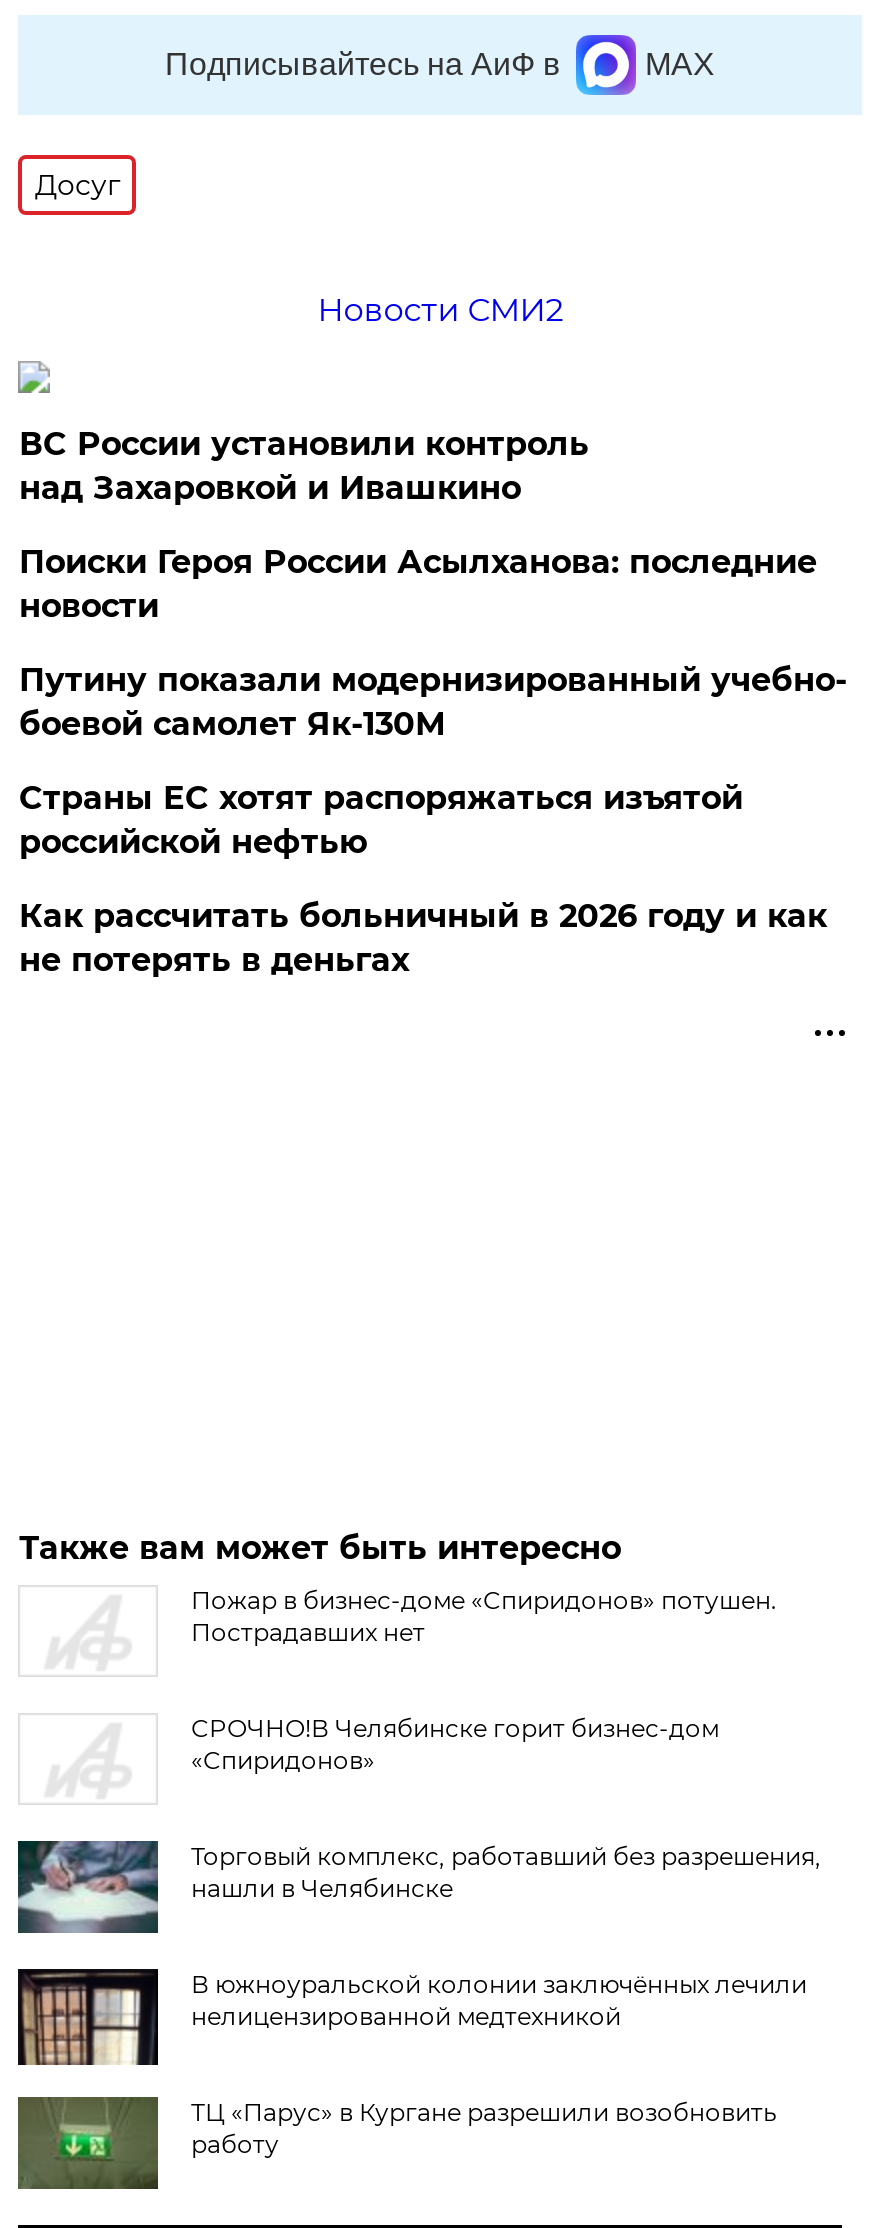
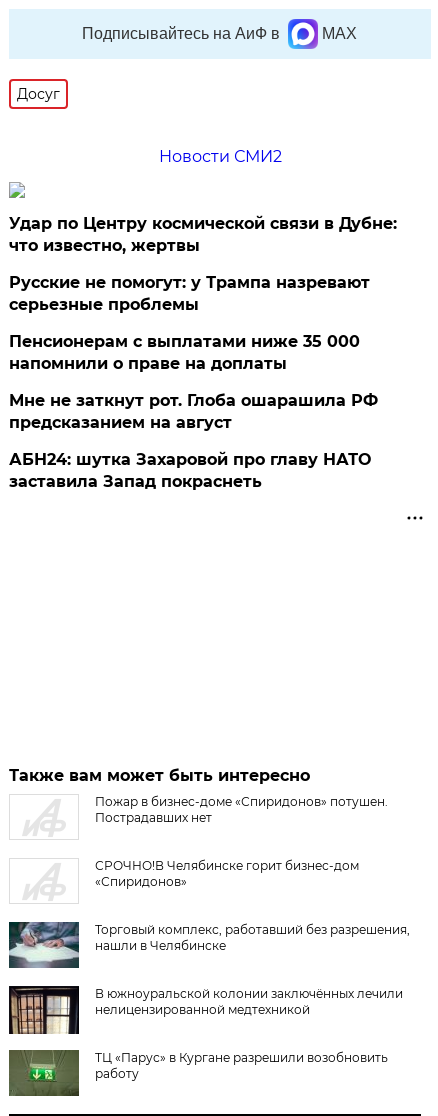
[19,425,589,507] ВС России установили контроль | над Захаровкой и Ивашкино -> [9,214,397,255] Удар по Центру космической связи в Дубне: | что известно, жертвы
[19,543,817,625] Поиски Героя России Асылханова: последние | новости -> [9,273,370,314] Русские не помогут: у Трампа назревают | серьезные проблемы
[19,661,847,743] Путину показали модернизированный учебно- | боевой самолет Як-130М -> [9,332,360,373] Пенсионерам с выплатами ниже 35 000 | напомнили о праве на доплаты
[19,779,743,861] Страны ЕС хотят распоряжаться изъятой | российской нефтью -> [9,391,378,432] Мне не заткнут рот. Глоба ошарашила РФ | предсказанием на август
[19,897,827,979] Как рассчитать больничный в 2026 году и как | не потерять в деньгах -> [9,450,371,491] АБН24: шутка Захаровой про главу НАТО | заставила Запад покраснеть

